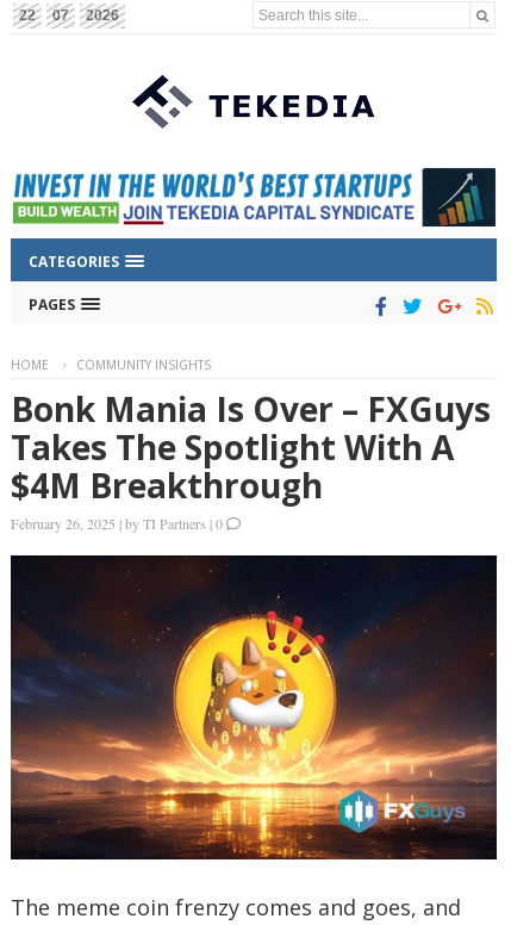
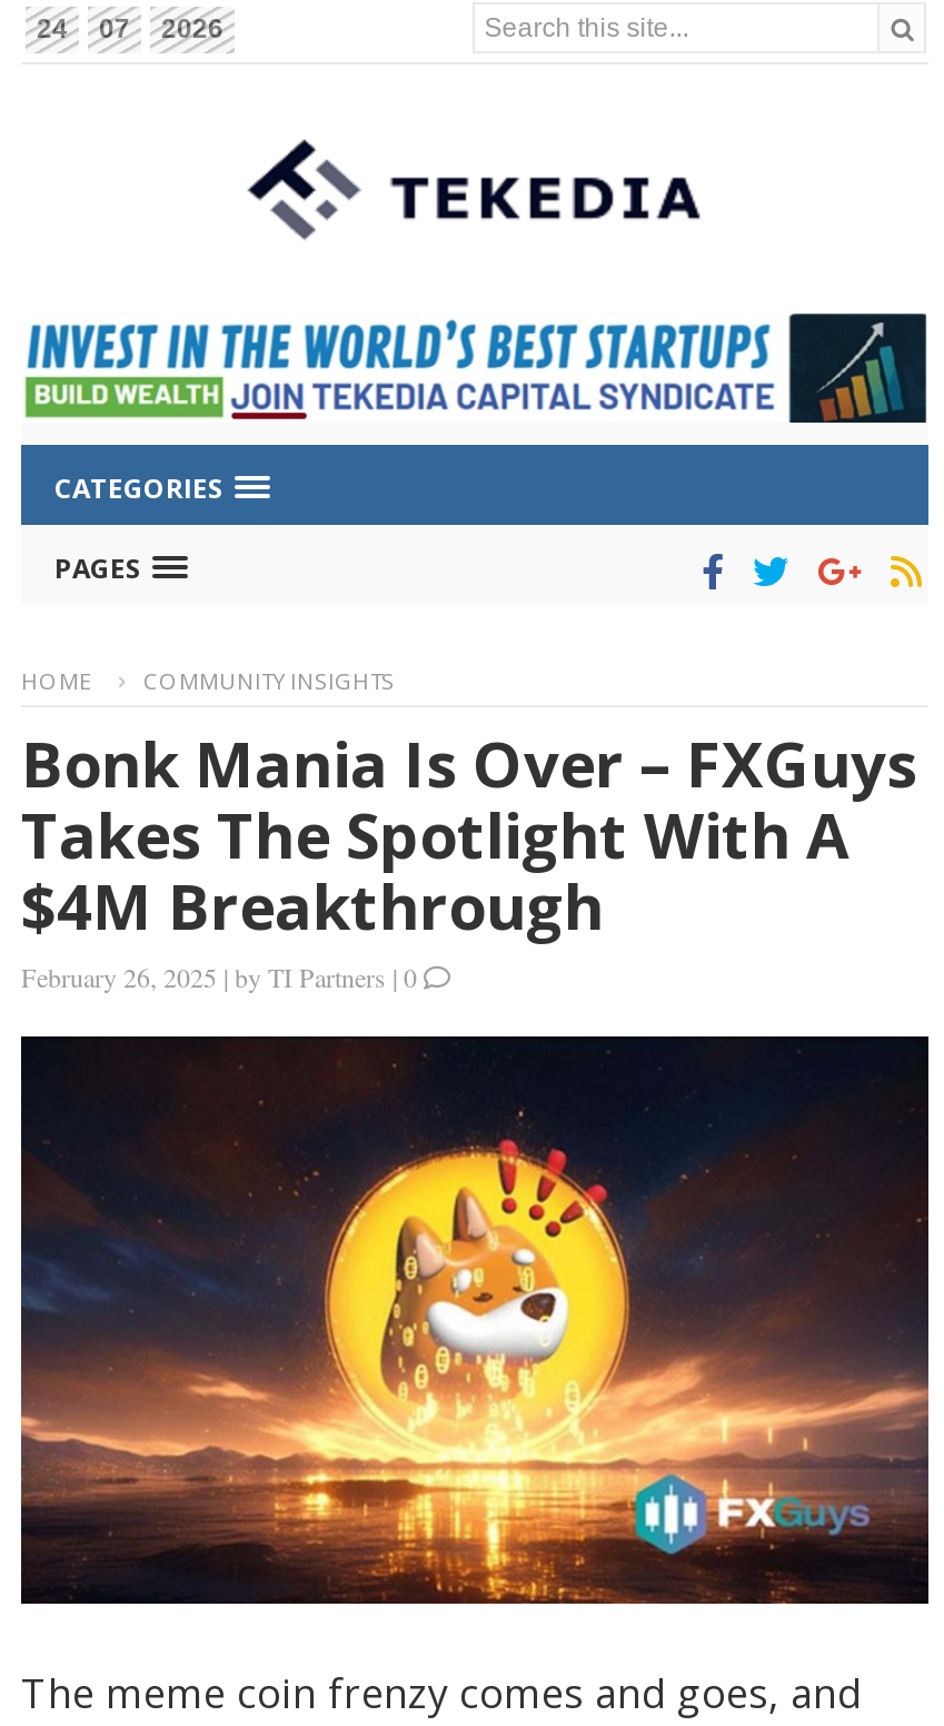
[19,7,119,24] 22 07 2026 -> [37,13,223,44] 24 07 2026

